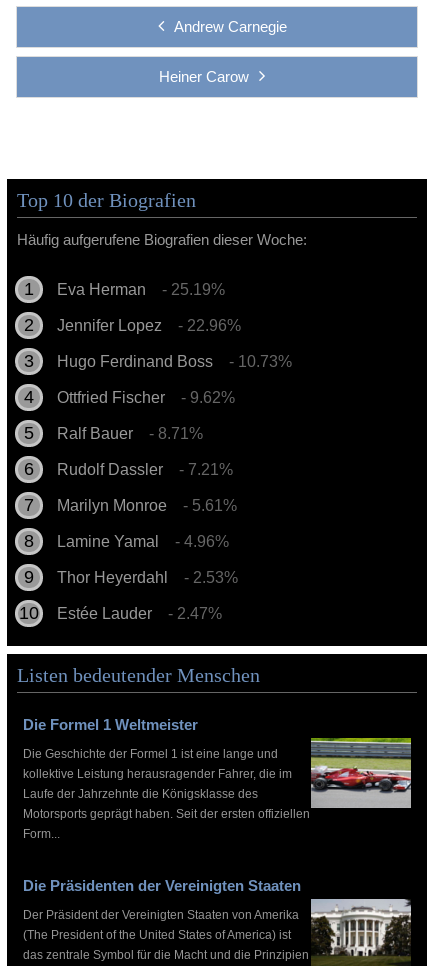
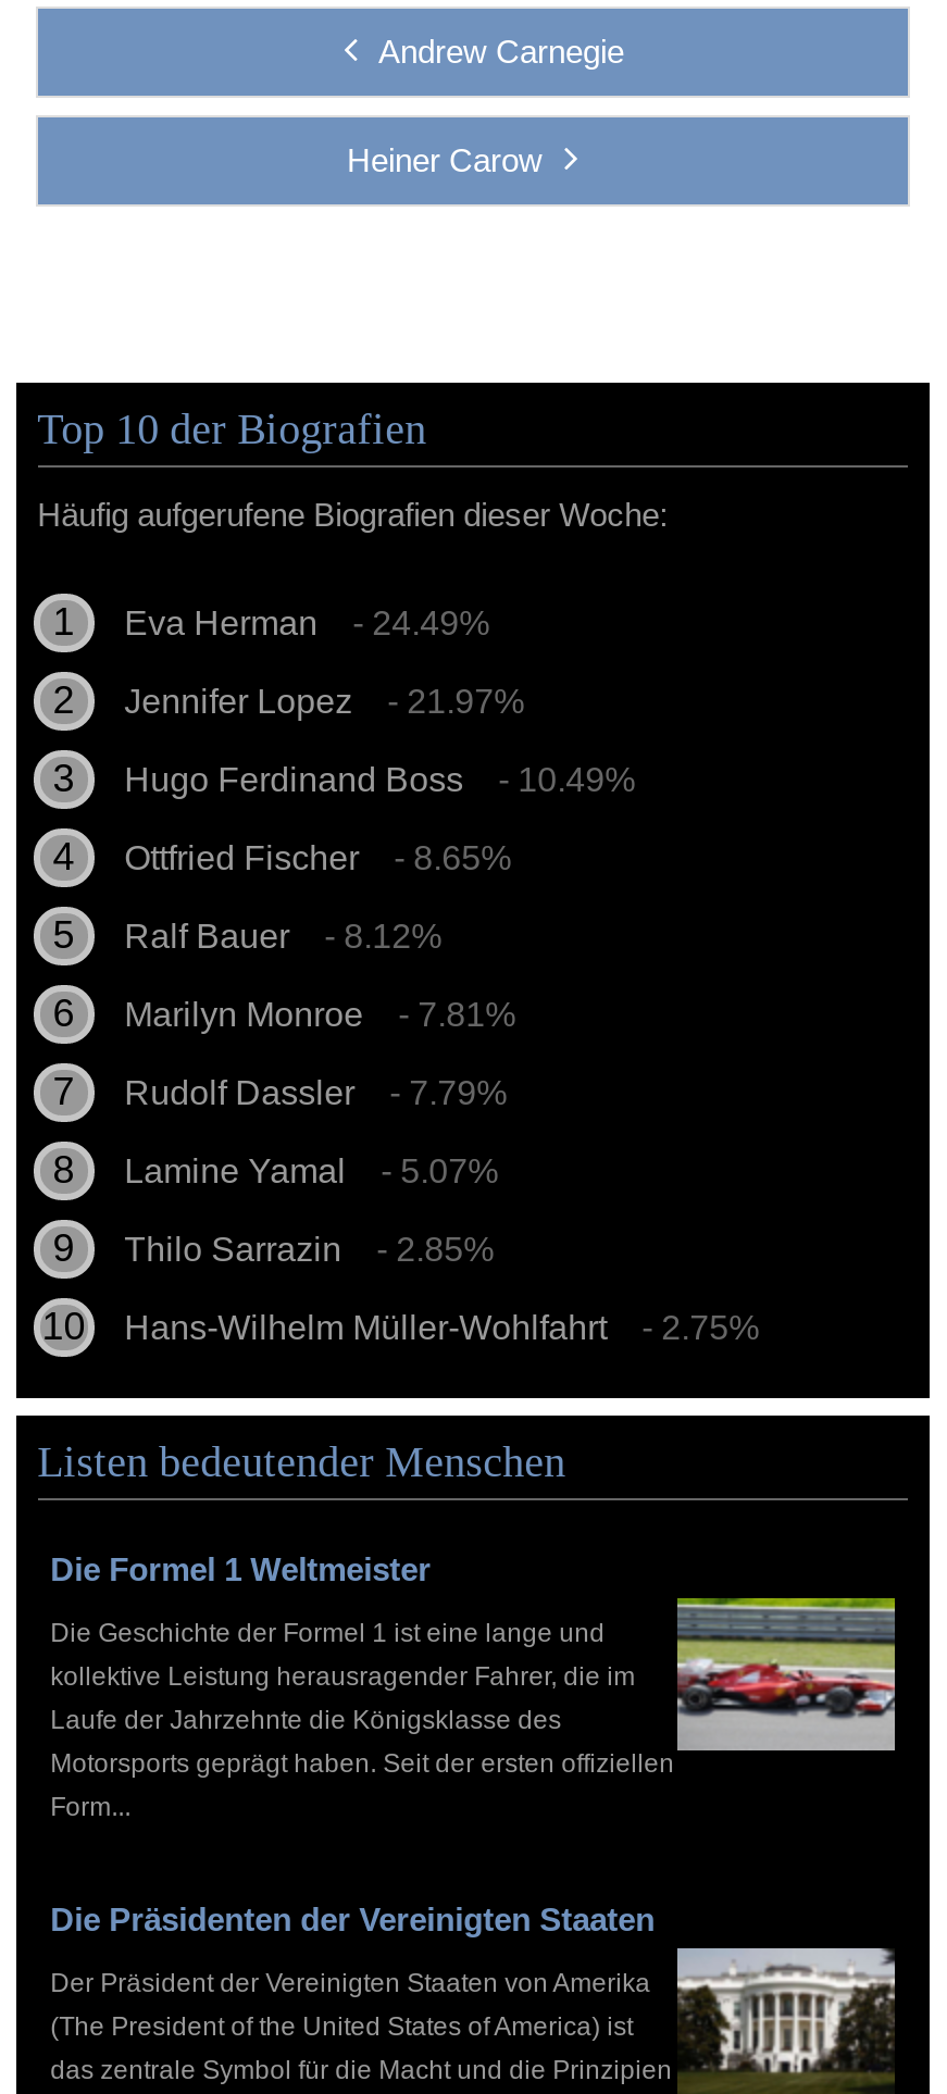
[57,281,225,298] Eva Herman - 25.19% -> [124,604,489,641] Eva Herman - 24.49%
[57,317,241,334] Jennifer Lopez - 22.96% -> [124,682,524,719] Jennifer Lopez - 21.97%
[57,353,292,370] Hugo Ferdinand Boss - 10.73% -> [124,761,635,798] Hugo Ferdinand Boss - 10.49%
[57,389,235,406] Ottfried Fischer - 9.62% -> [124,839,511,876] Ottfried Fischer - 8.65%
[149,425,203,442] - 8.71% -> [324,917,516,1032] - 8.12% | - 7.81%
moved [57,461,167,478] -> [124,1074,363,1111]: Rudolf Dassler
[179,461,237,514] - 7.21% | - 5.61% -> [389,1074,507,1111] - 7.79%
moved [57,497,171,514] -> [124,995,372,1032]: Marilyn Monroe
[57,533,229,550] Lamine Yamal - 4.96% -> [124,1152,498,1189] Lamine Yamal - 5.07%
[57,569,238,586] Thor Heyerdahl | - 2.53% -> [124,1230,494,1267] Thilo Sarrazin | - 2.85%
[57,605,222,622] Estée Lauder | - 2.47% -> [124,1309,759,1346] Hans-Wilhelm Müller-Wohlfahrt | - 2.75%

